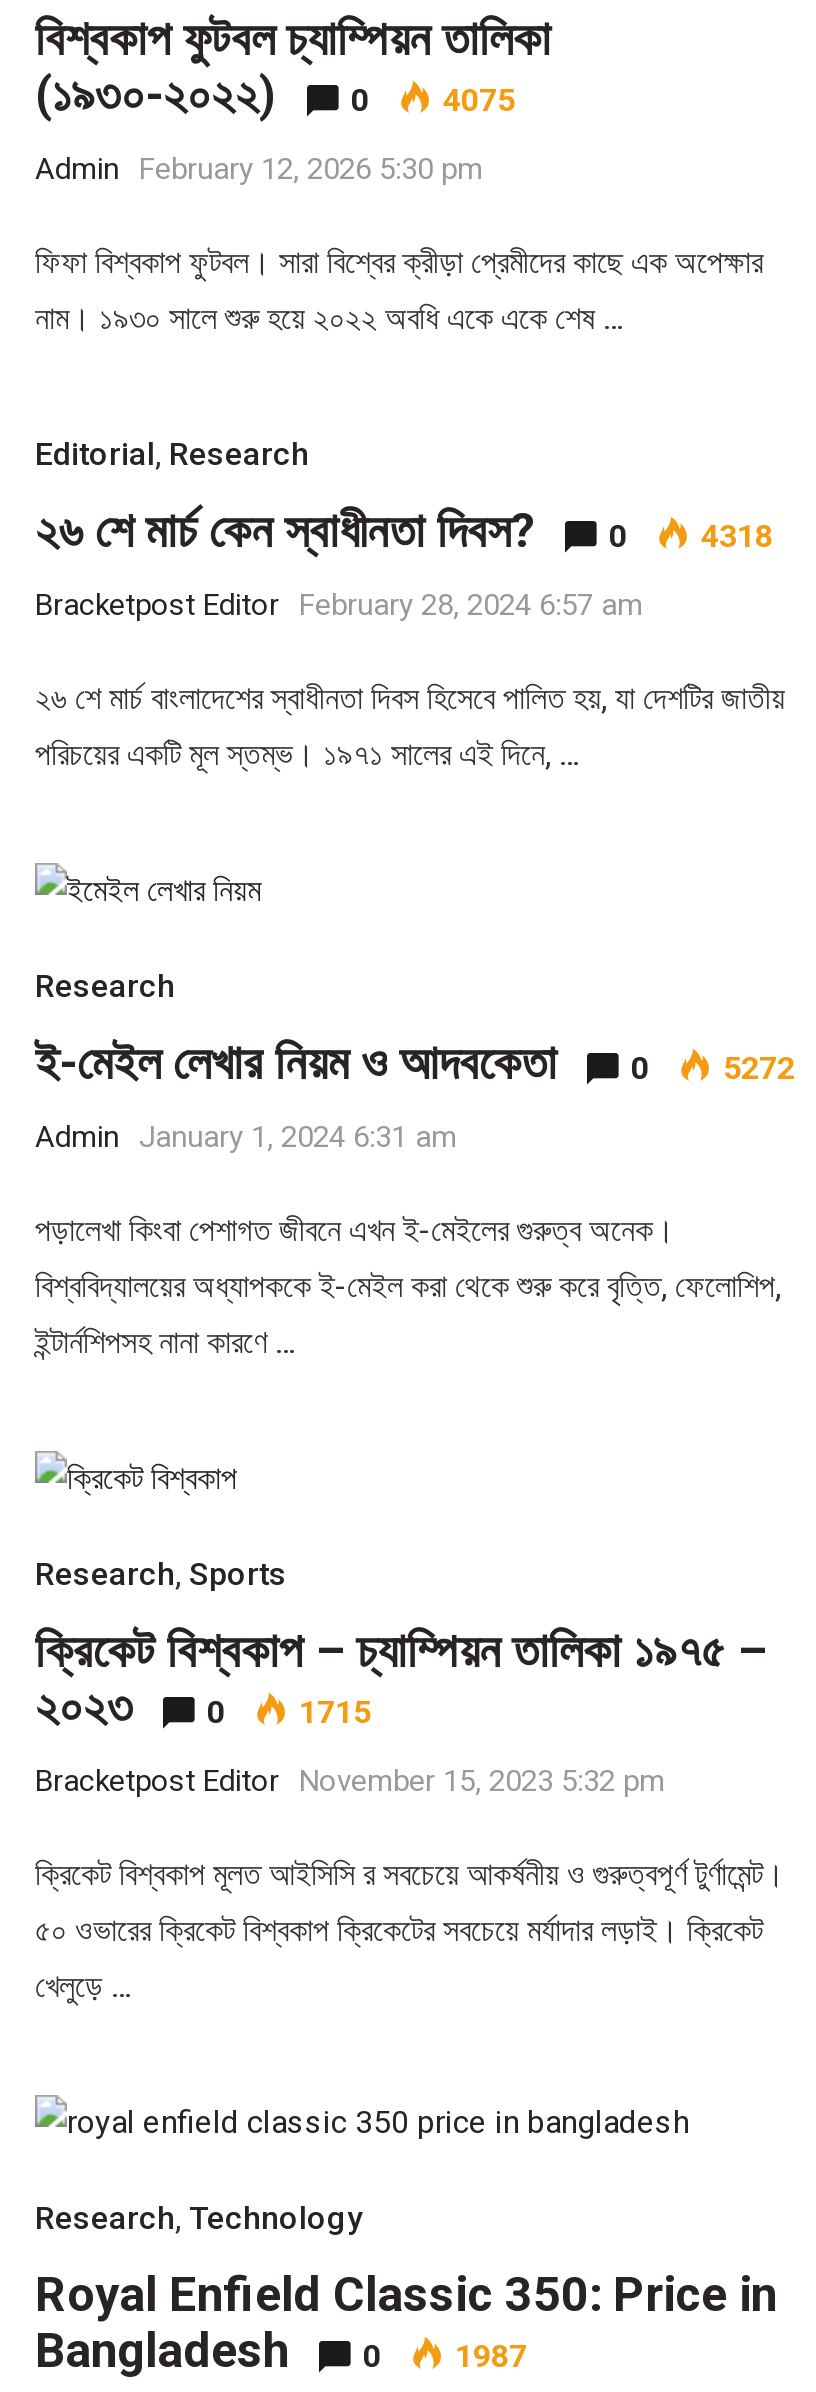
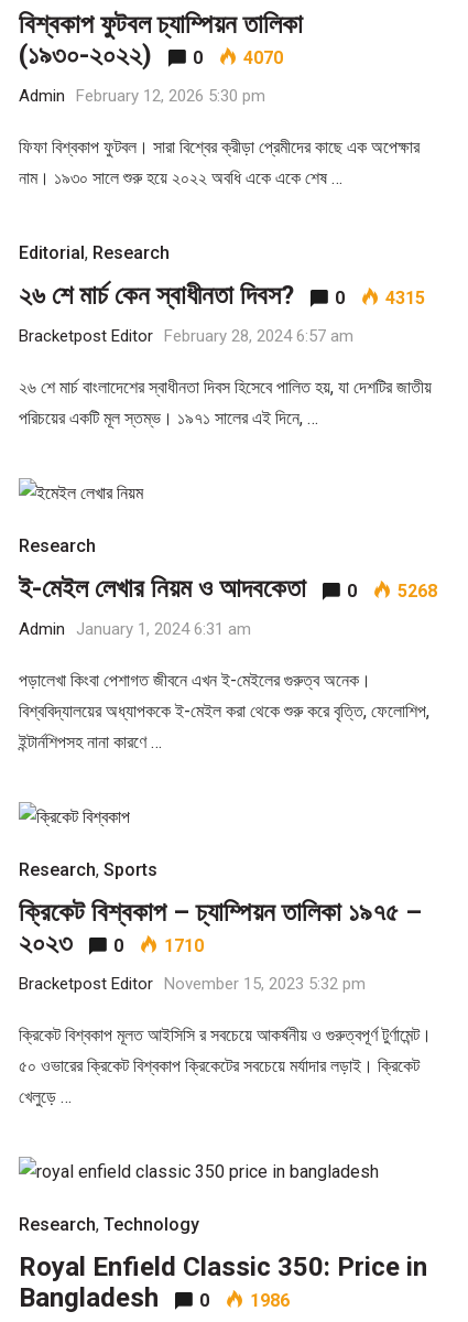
[435,82,515,120] 4075 -> [239,48,283,69] 4070
[35,504,773,560] ২৬ শে মার্চ কেন স্বাধীনতা দিবস? 0 4318 -> [19,280,425,311] ২৬ শে মার্চ কেন স্বাধীনতা দিবস? 0 4315
[35,1036,795,1092] ই-মেইল লেখার নিয়ম ও আদবকেতা 0 5272 -> [19,573,437,604] ই-মেইল লেখার নিয়ম ও আদবকেতা 0 5268
[291,1694,371,1732] 1715 -> [160,936,204,957] 1710
[35,2324,527,2380] Bangladesh 0 1987 -> [19,1283,290,1314] Bangladesh 0 1986

